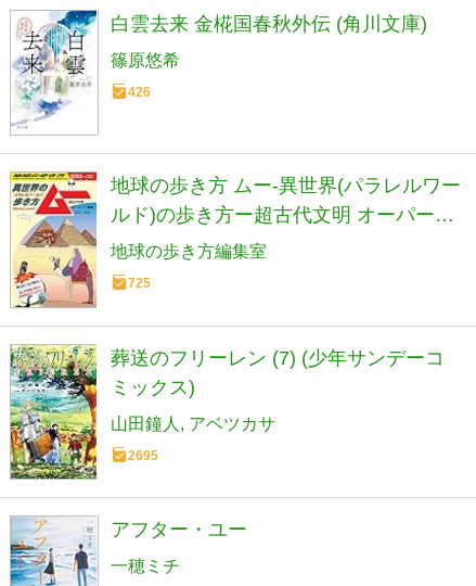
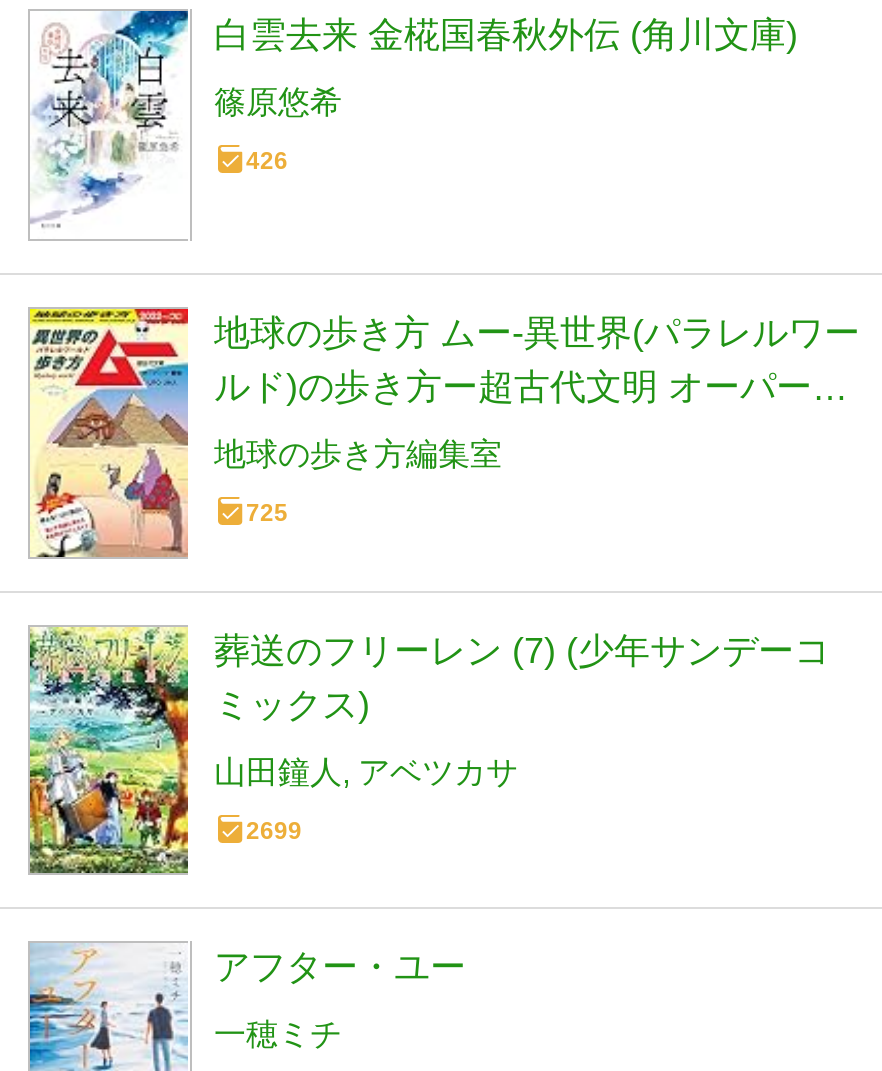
[128,448,158,463] 2695 -> [246,816,302,844] 2699

